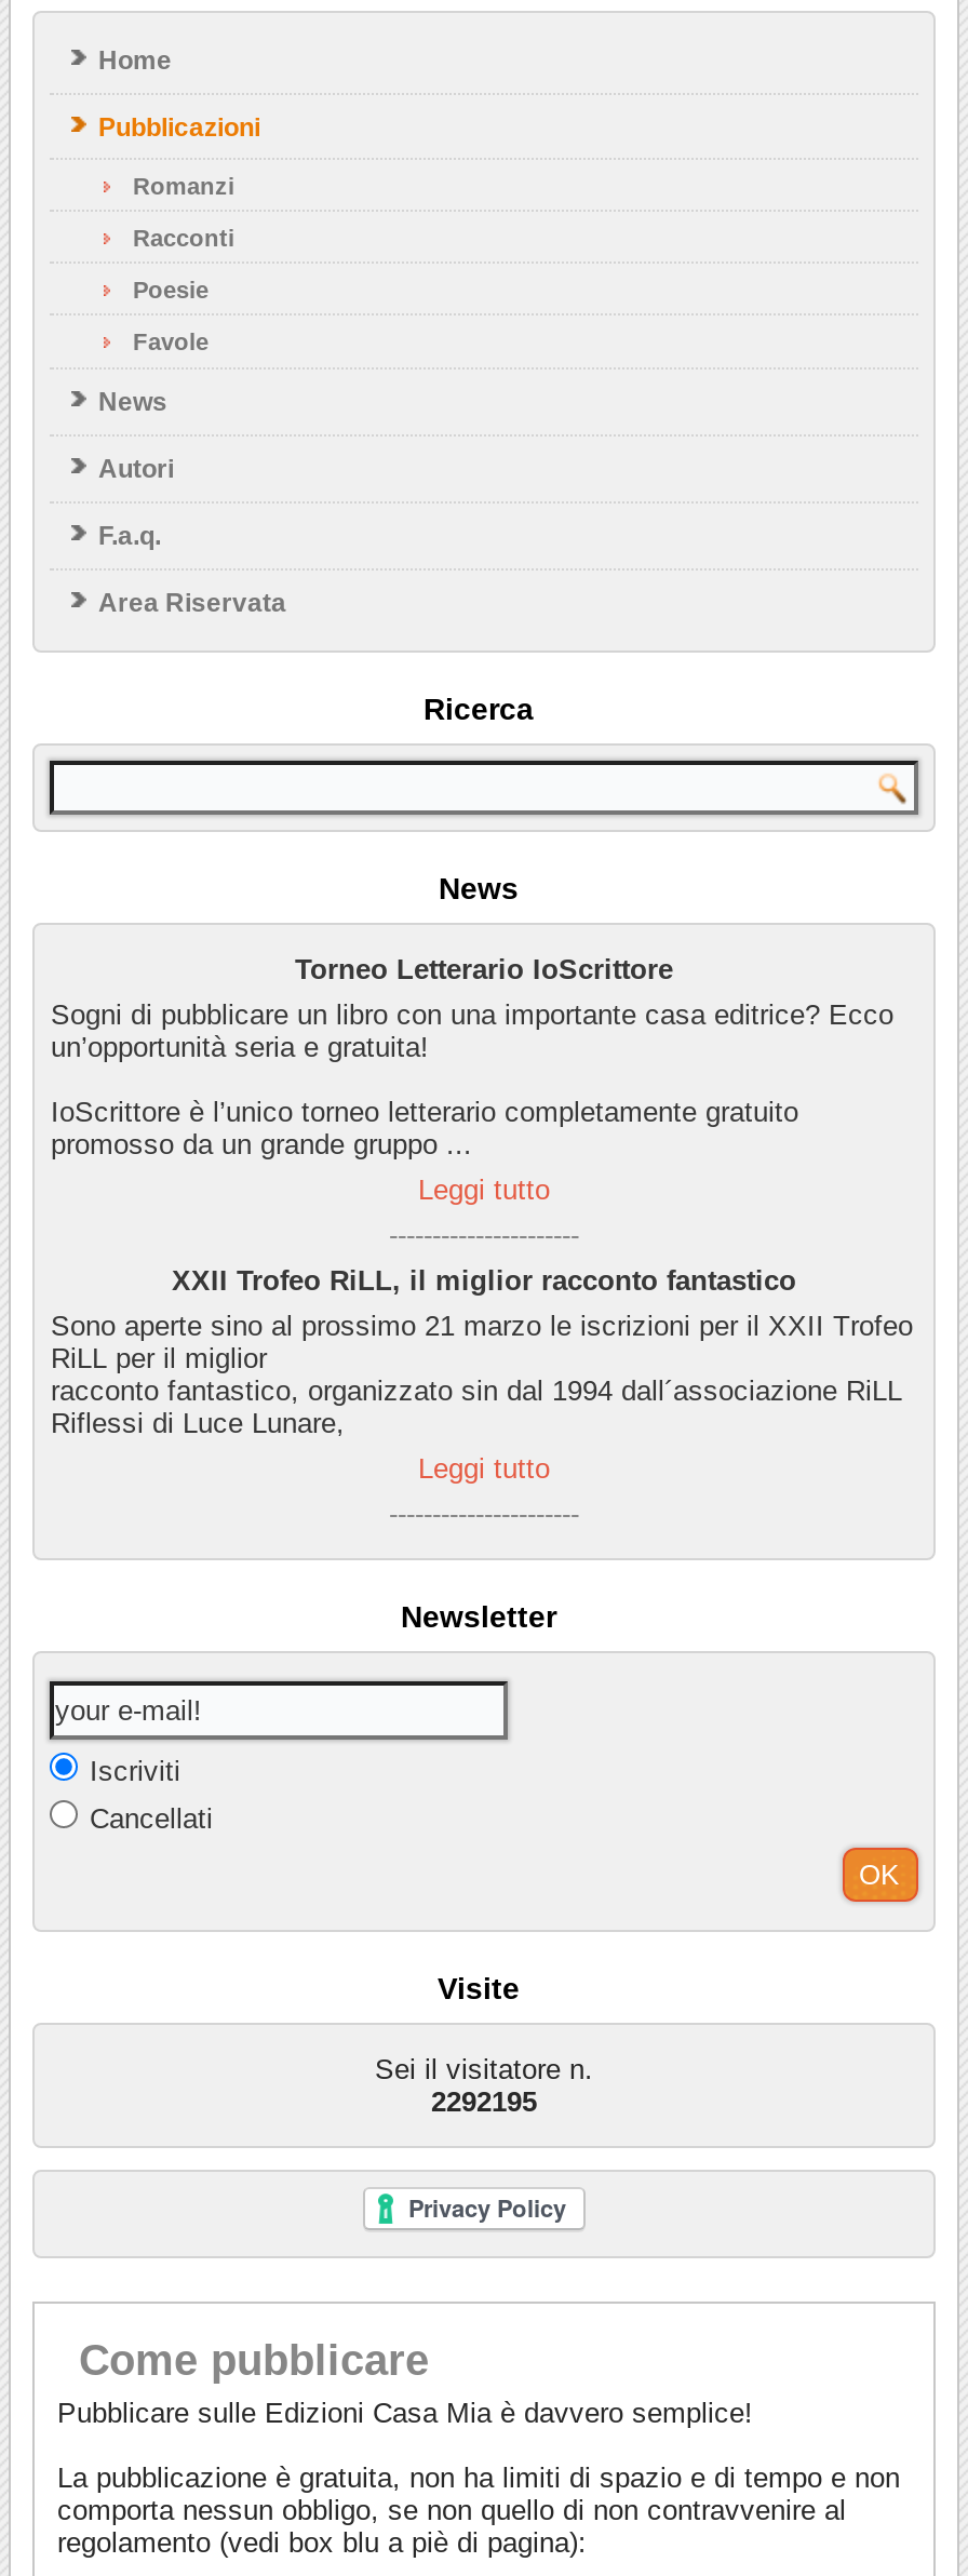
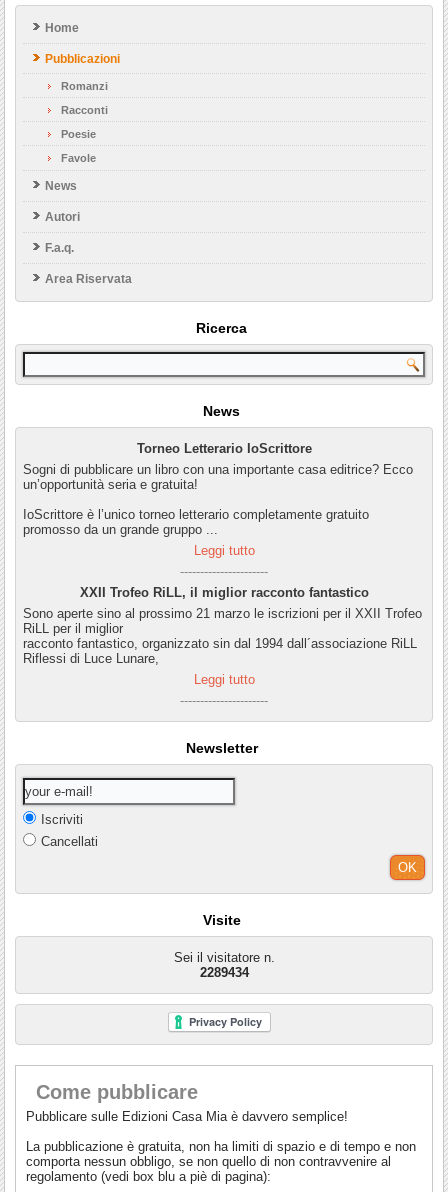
[431,2085,537,2118] 2292195 -> [199,965,248,980] 2289434

